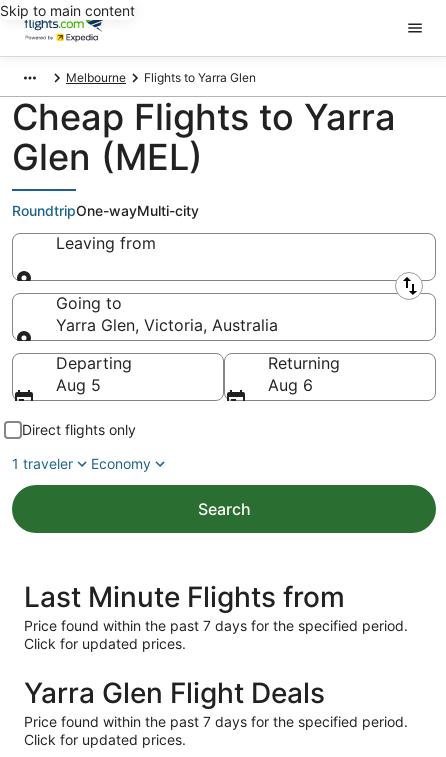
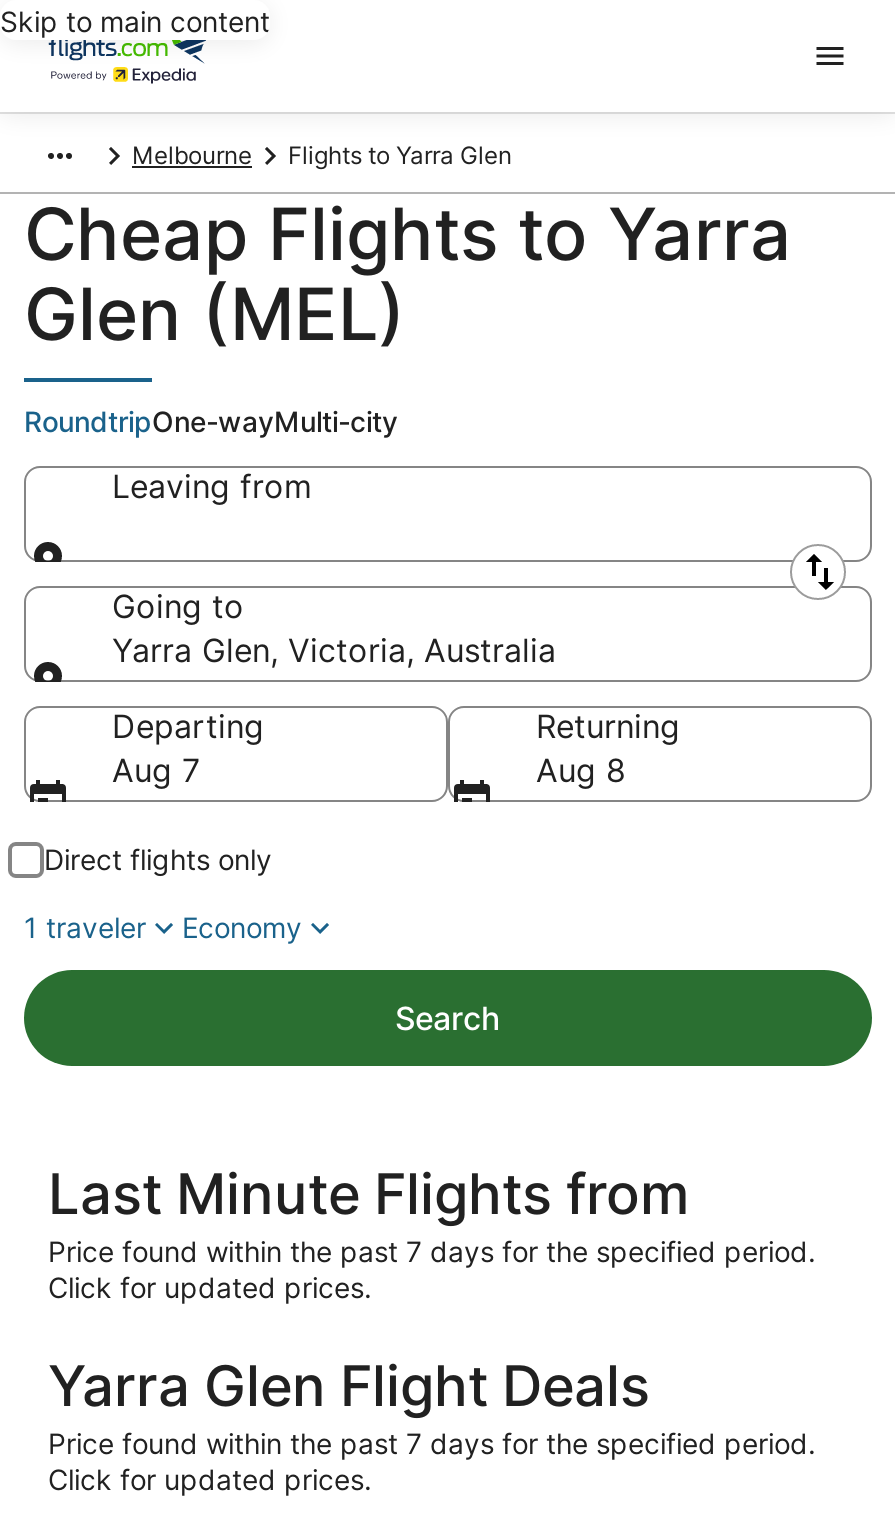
[56,375,101,395] Aug 5 -> [112,750,200,790] Aug 7
[268,375,313,395] Aug 6 -> [536,750,626,790] Aug 8

